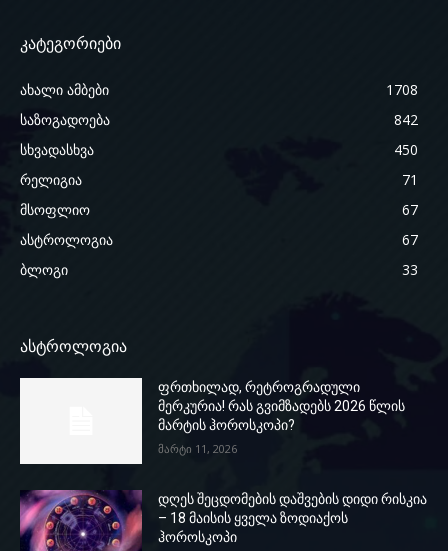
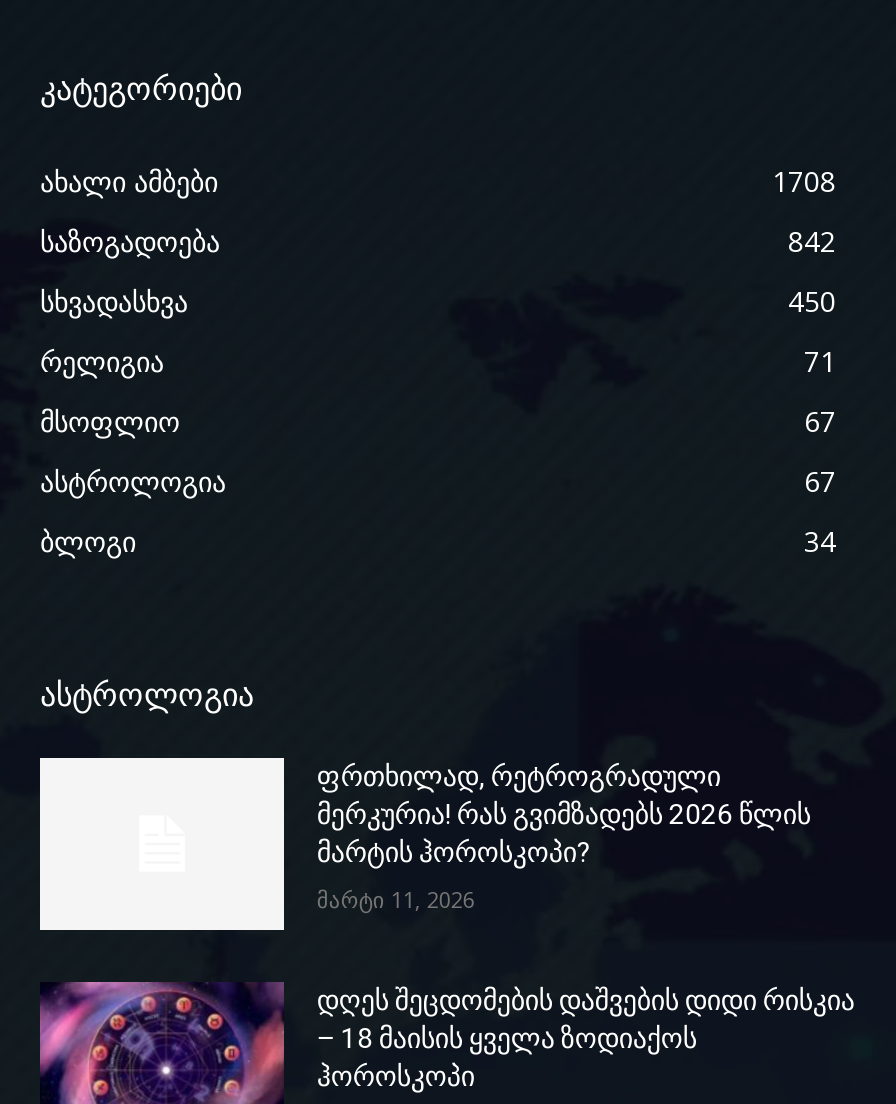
[402,260,418,279] 33 -> [804,523,836,561] 34

